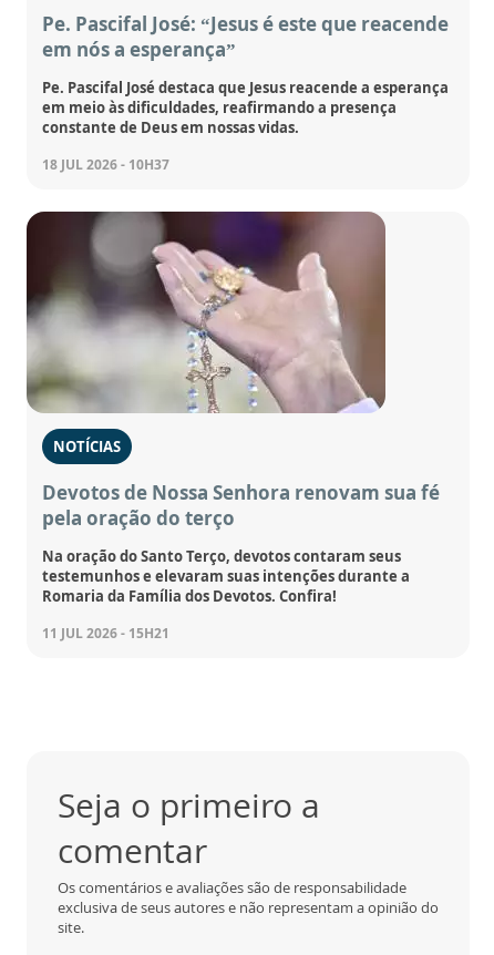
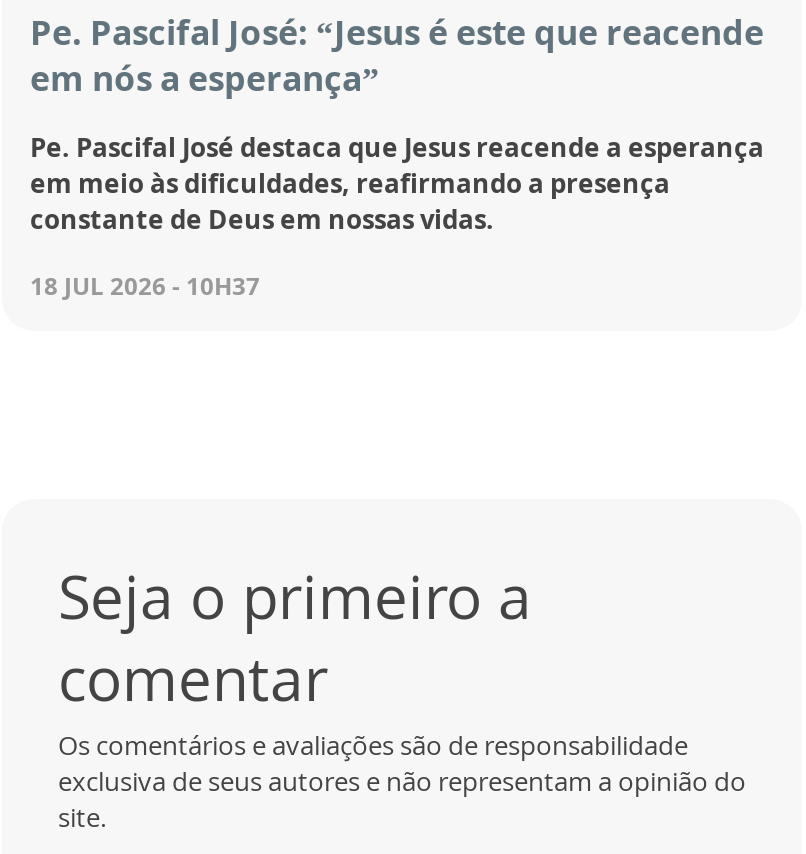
[25,210,440,642] [image] | NOTÍCIAS | Devotos de Nossa Senhora renovam sua fé | pela oração do terço | Na oração do Santo Terço, devotos contaram seus | testemunhos e elevaram suas intenções durante a | Romaria da Família dos Devotos. Confira! | 11 JUL 2026 - 15H21 -> none

